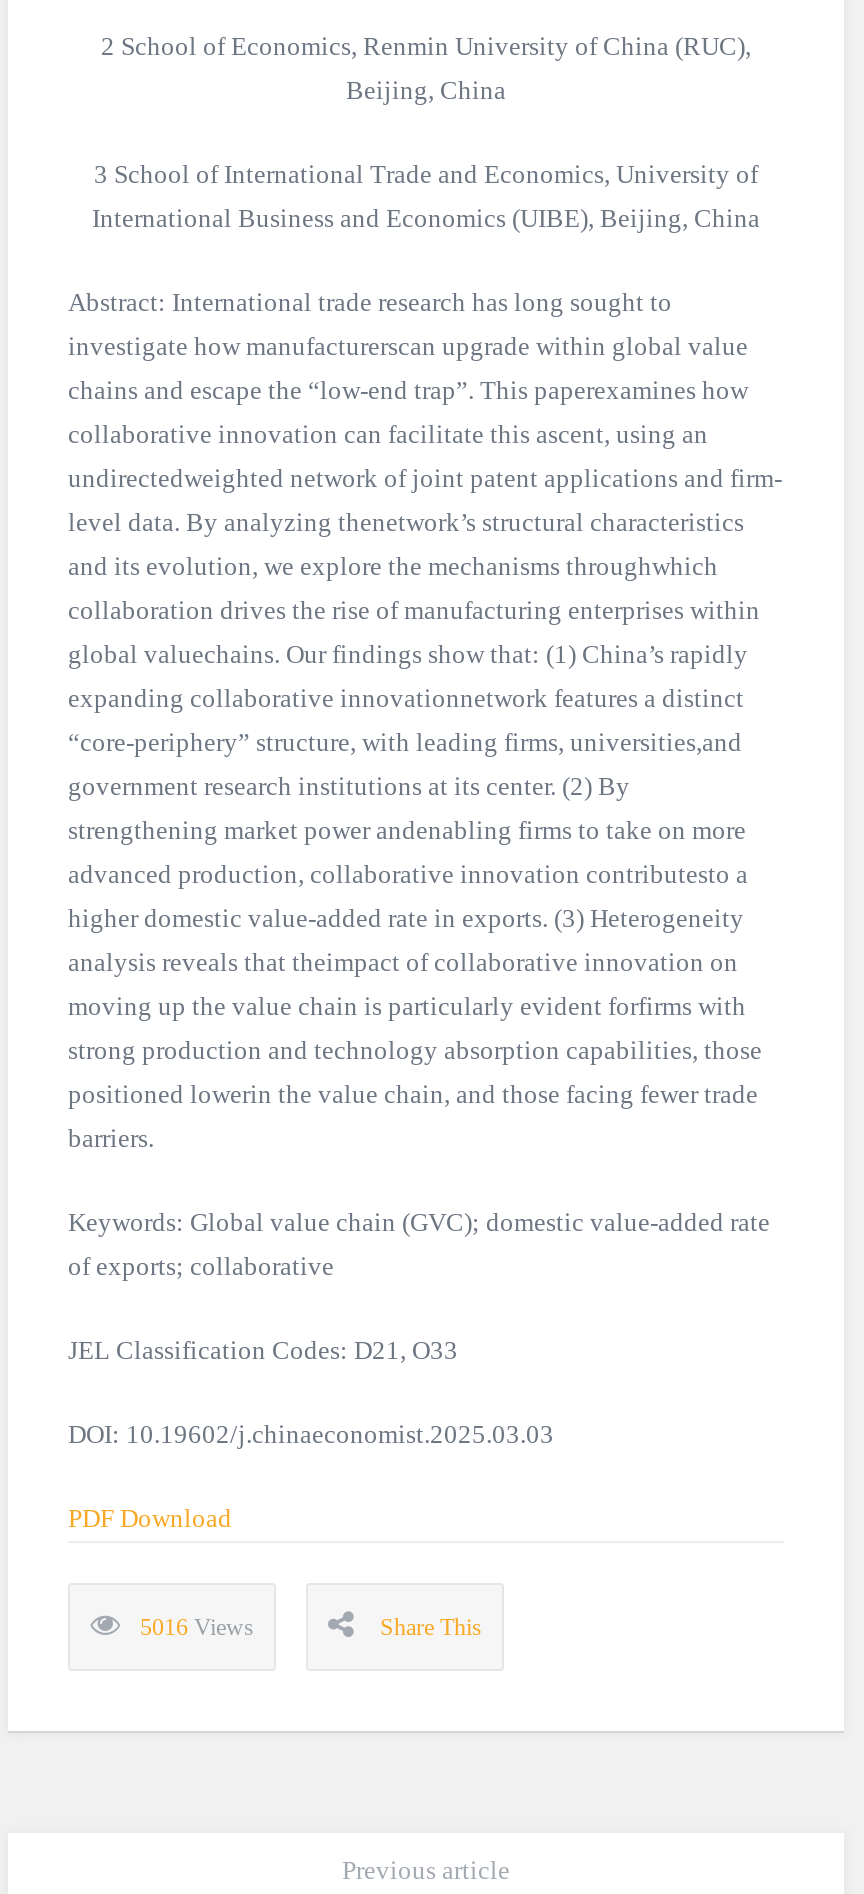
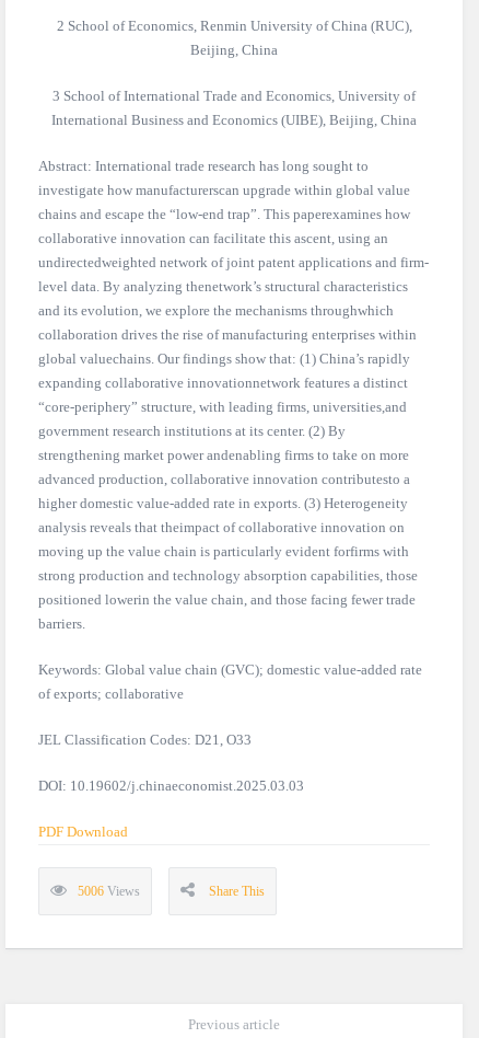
[140,1612,254,1640] 5016 Views -> [78,883,140,899] 5006 Views

